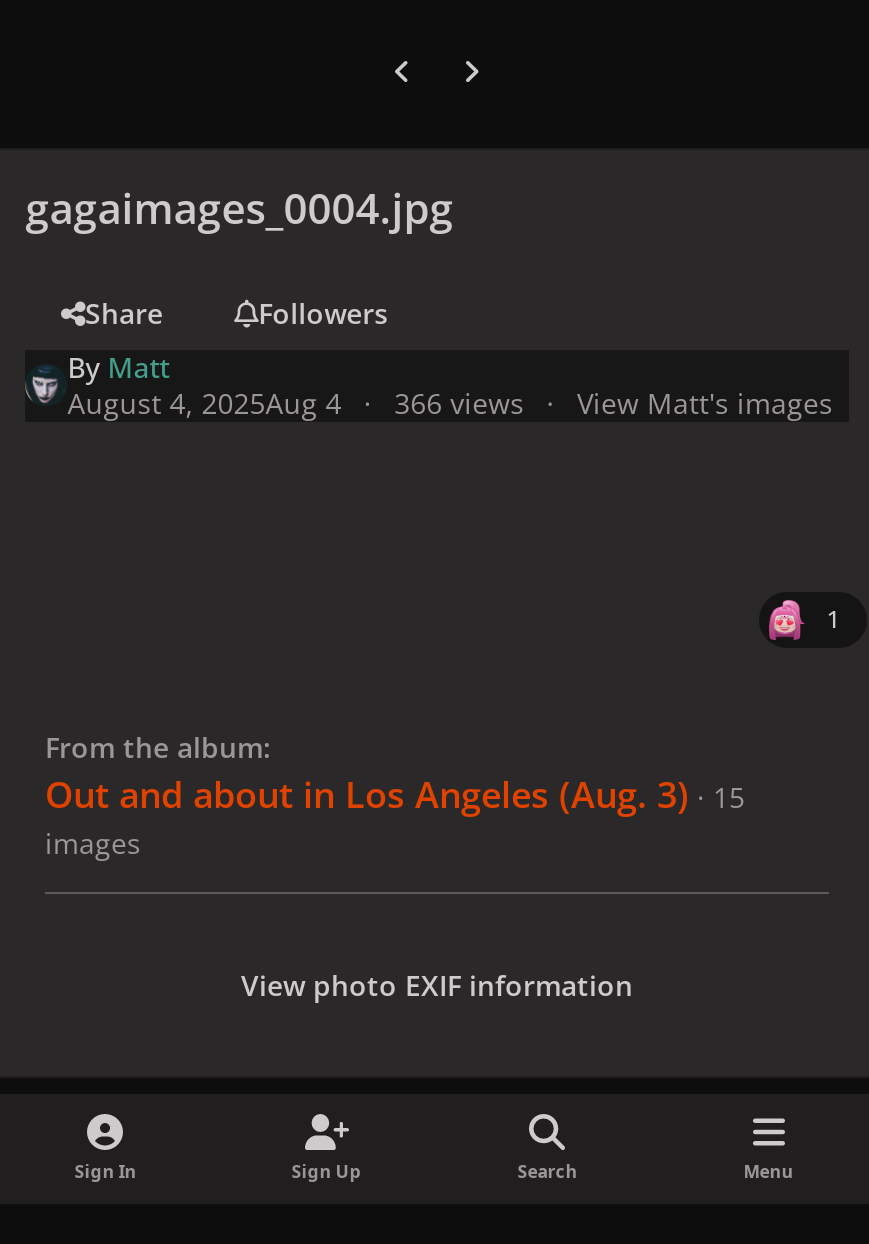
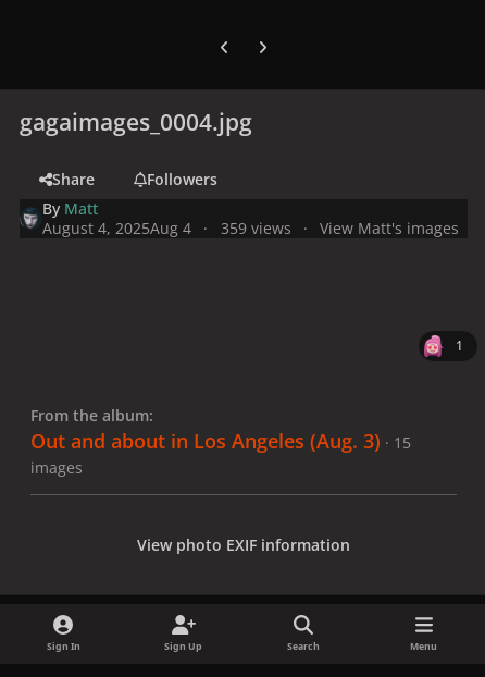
[67,383,833,421] August 4, 2025Aug 4 366 views View Matt's images -> [43,217,459,238] August 4, 2025Aug 4 359 views View Matt's images

